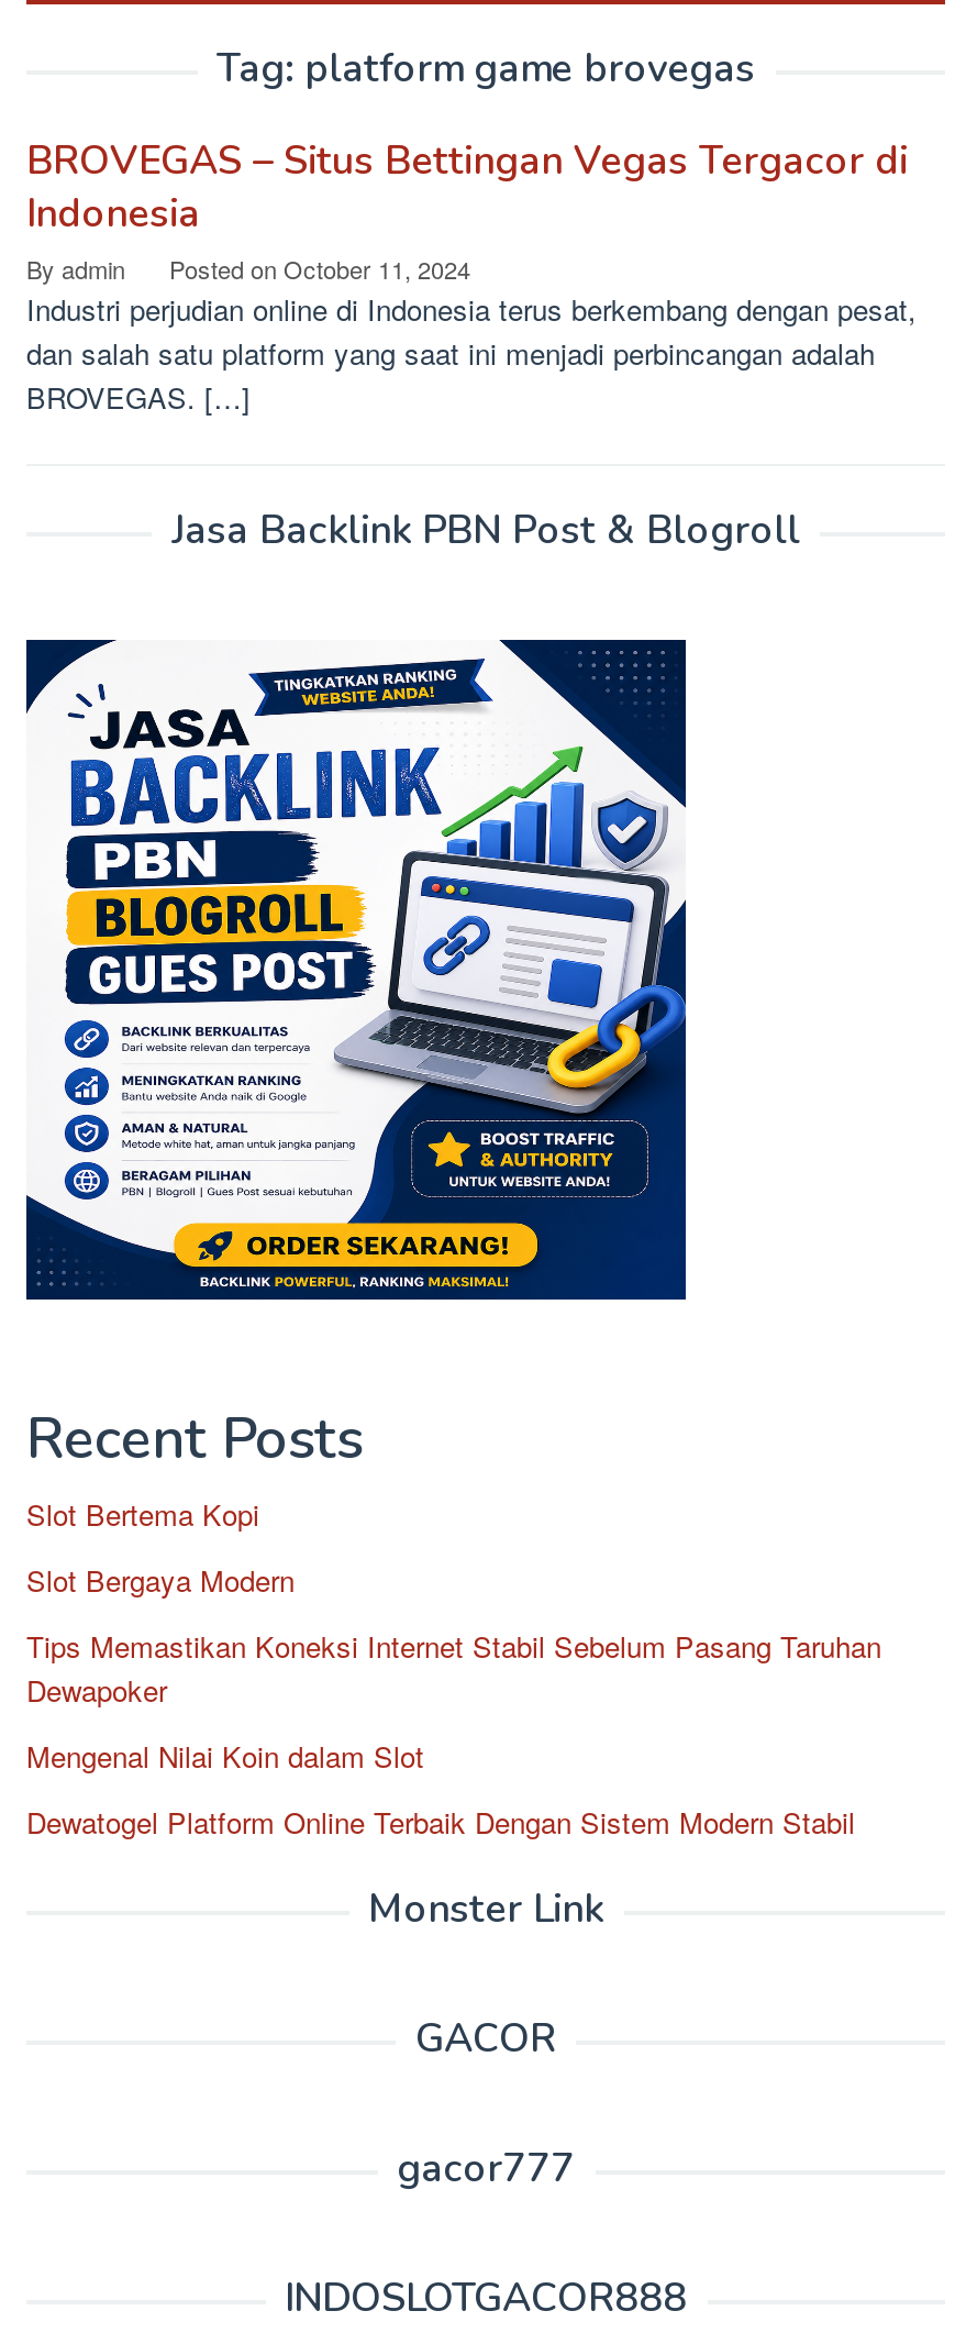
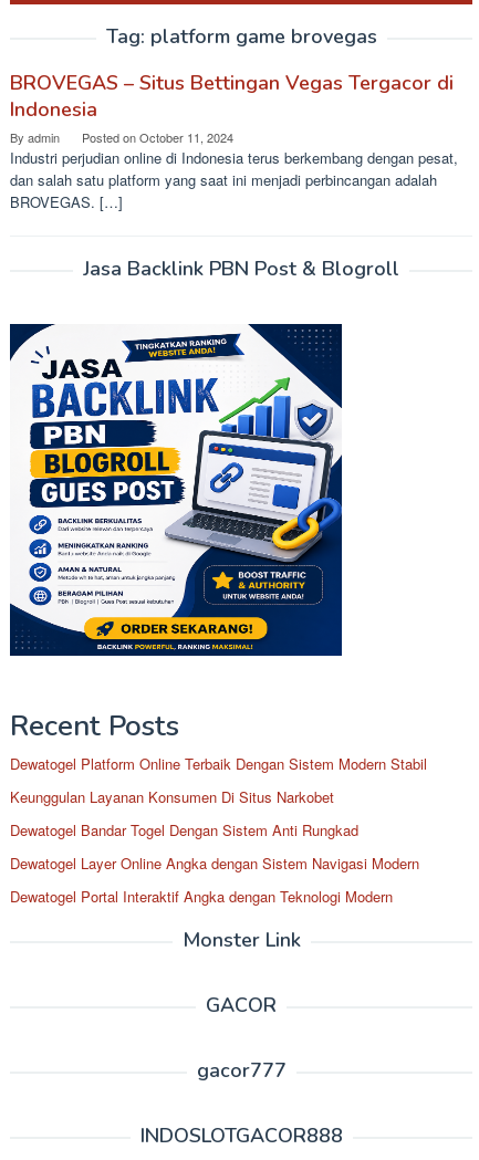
[26,1493,881,1777] Slot Bertema Kopi | Slot Bergaya Modern | Tips Memastikan Koneksi Internet Stabil Sebelum Pasang Taruhan | Dewapoker | Mengenal Nilai Koin dalam Slot -> none
moved [26,1801,855,1843] -> [10,753,427,774]: Dewatogel Platform Online Terbaik Dengan Sistem Modern Stabil
none -> [10,786,419,907] Keunggulan Layanan Konsumen Di Situs Narkobet | Dewatogel Bandar Togel Dengan Sistem Anti Rungkad | Dewatogel Layer Online Angka dengan Sistem Navigasi Modern | Dewatogel Portal Interaktif Angka dengan Teknologi Modern

